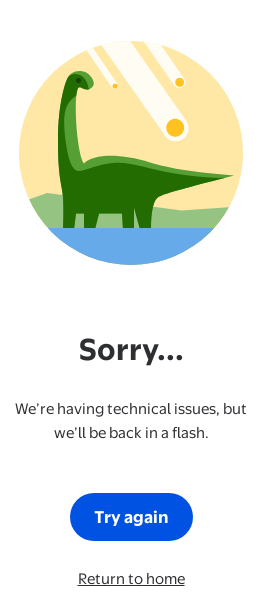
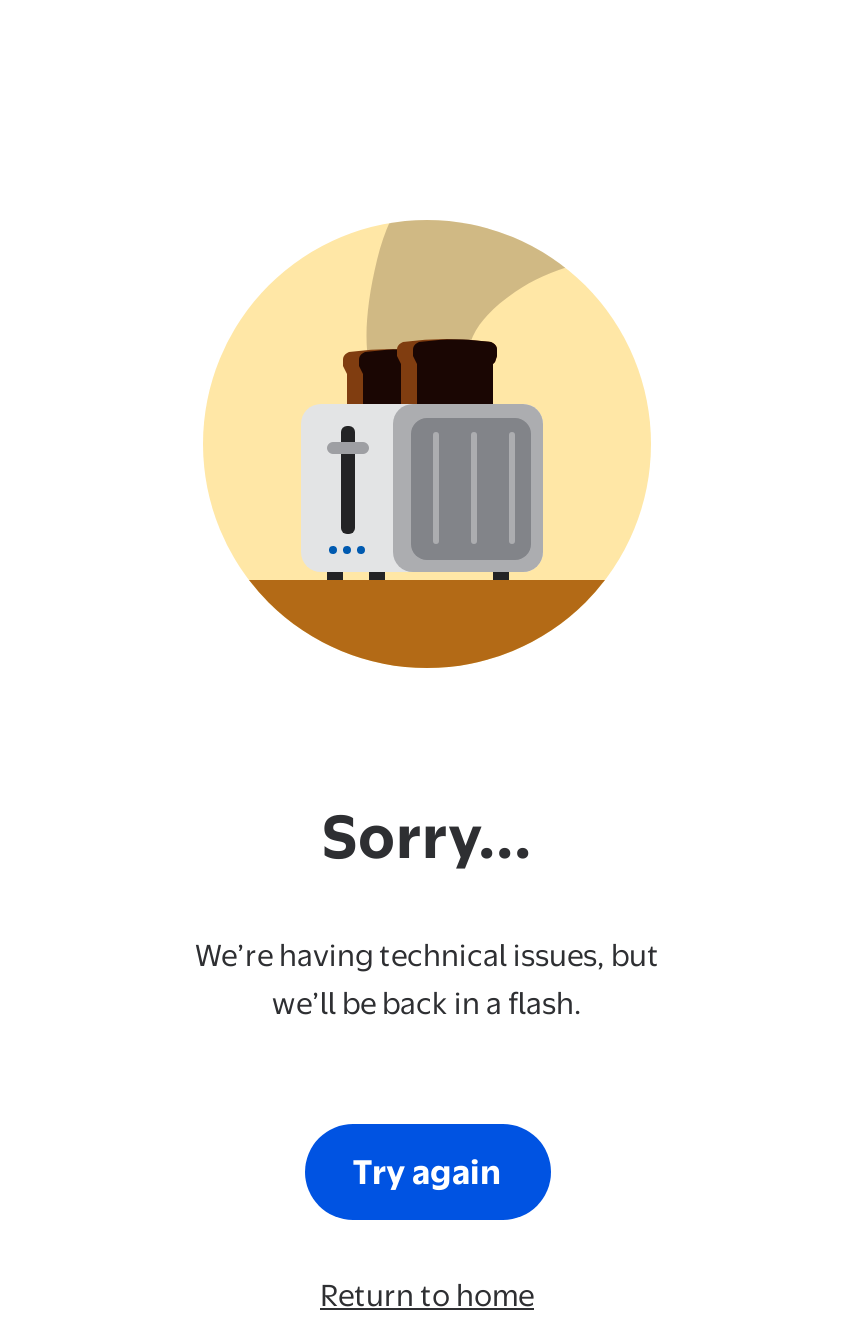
[29,42,233,266] [image] -> [225,220,625,670] [image]

